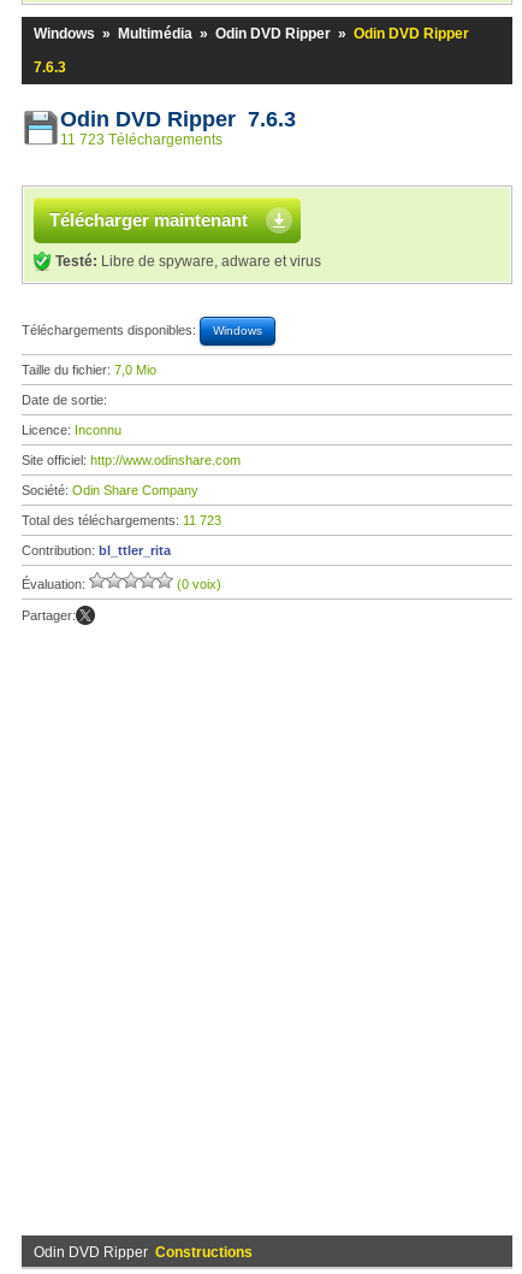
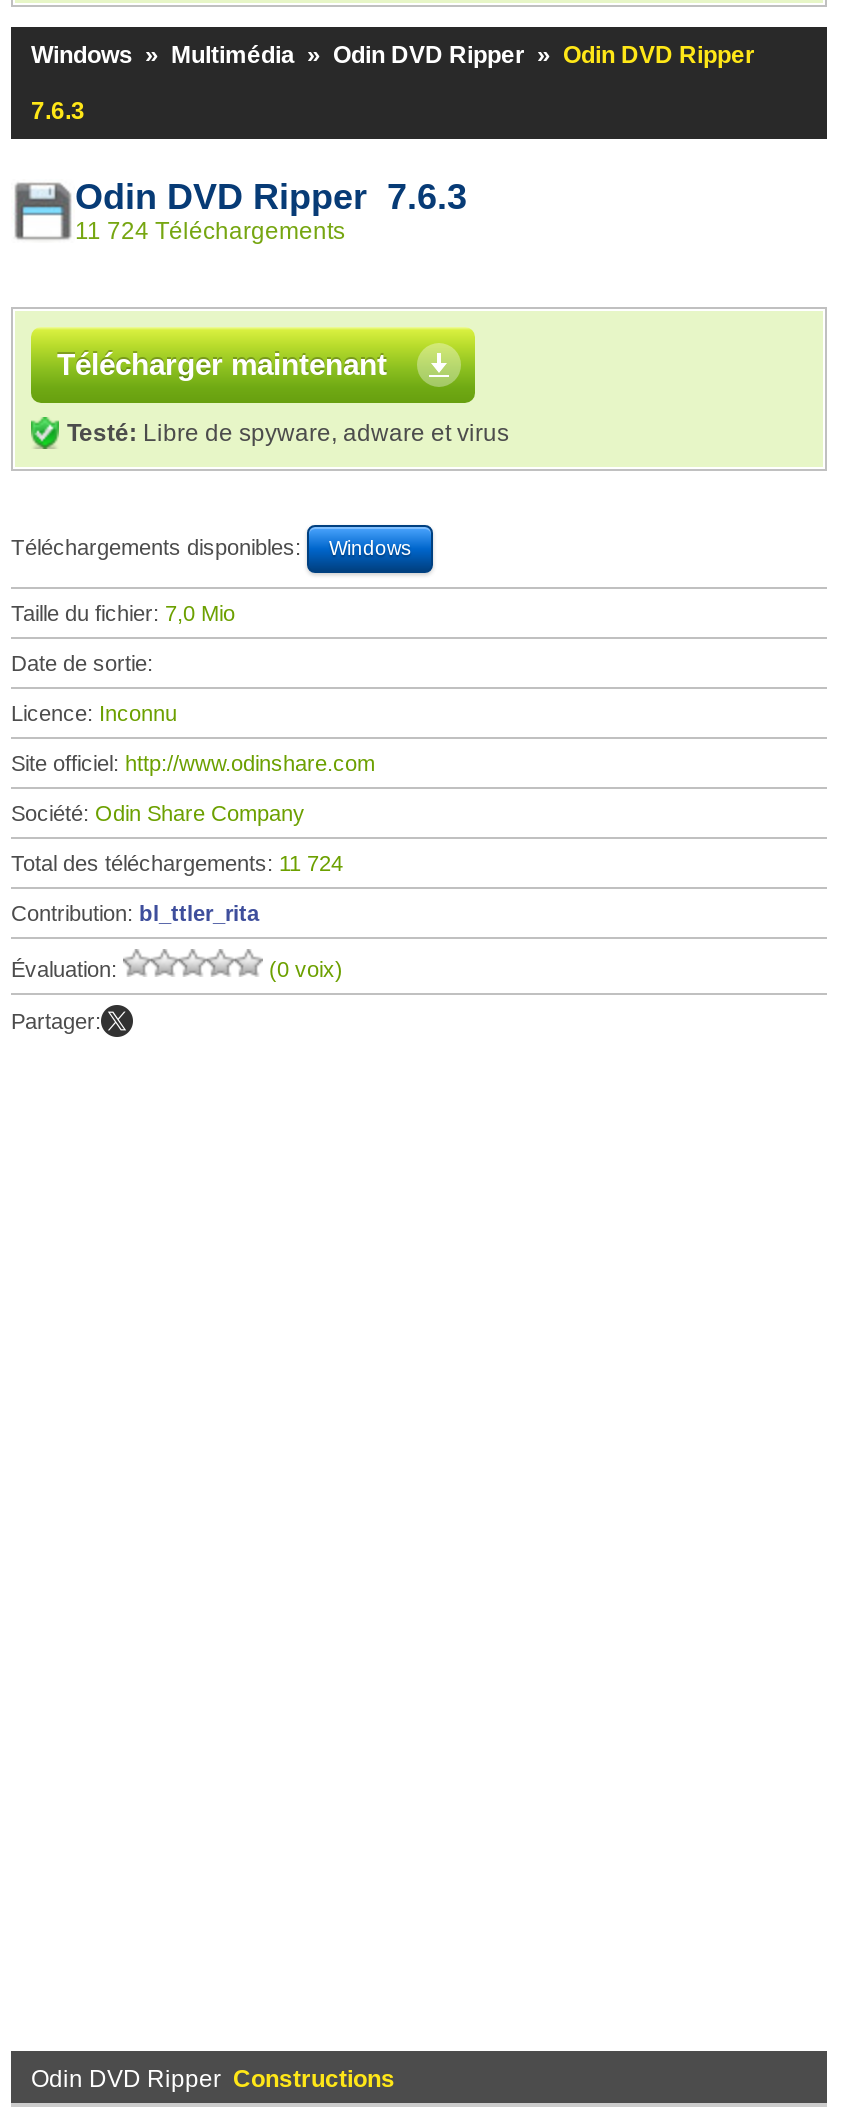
[60,131,223,148] 11 723 Téléchargements -> [75,217,345,245] 11 724 Téléchargements
[22,513,221,527] Total des téléchargements: 11 723 -> [11,851,343,875] Total des téléchargements: 11 724

